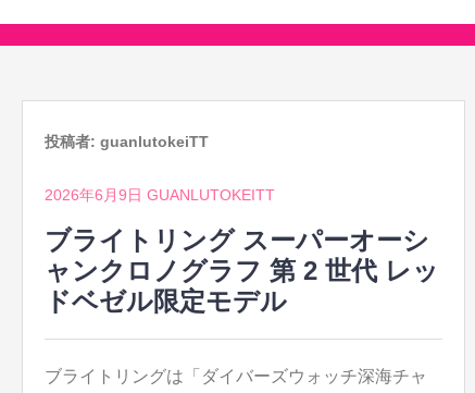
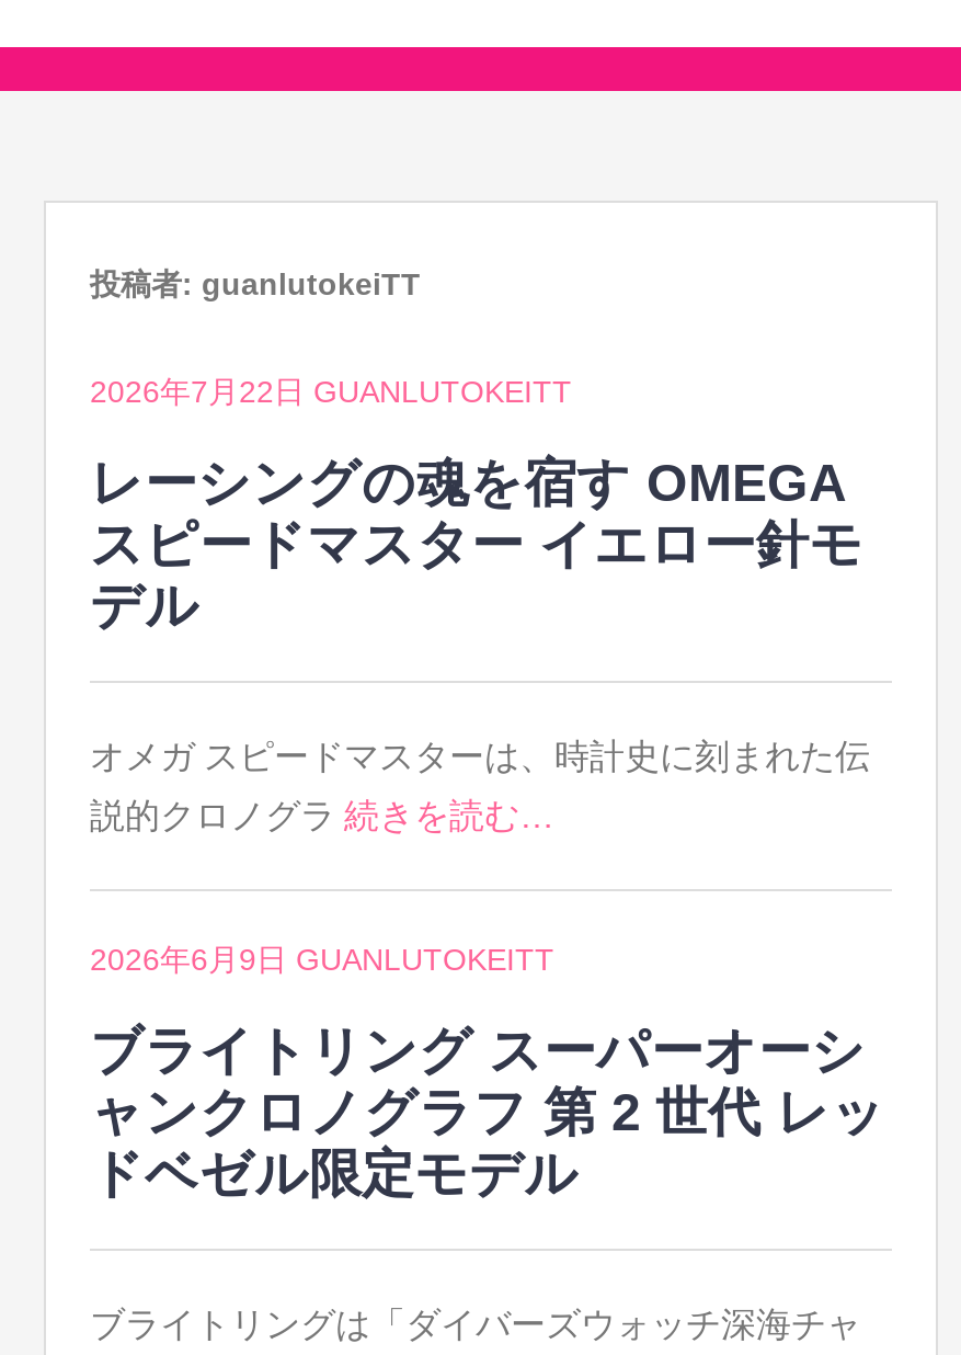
none -> [90,373,870,834] 2026年7月22日 GUANLUTOKEITT | レーシングの魂を宿す OMEGA | スピードマスター イエロー針モ | デル | オメガ スピードマスターは、時計史に刻まれた伝 | 説的クロノグラ続きを読む…

